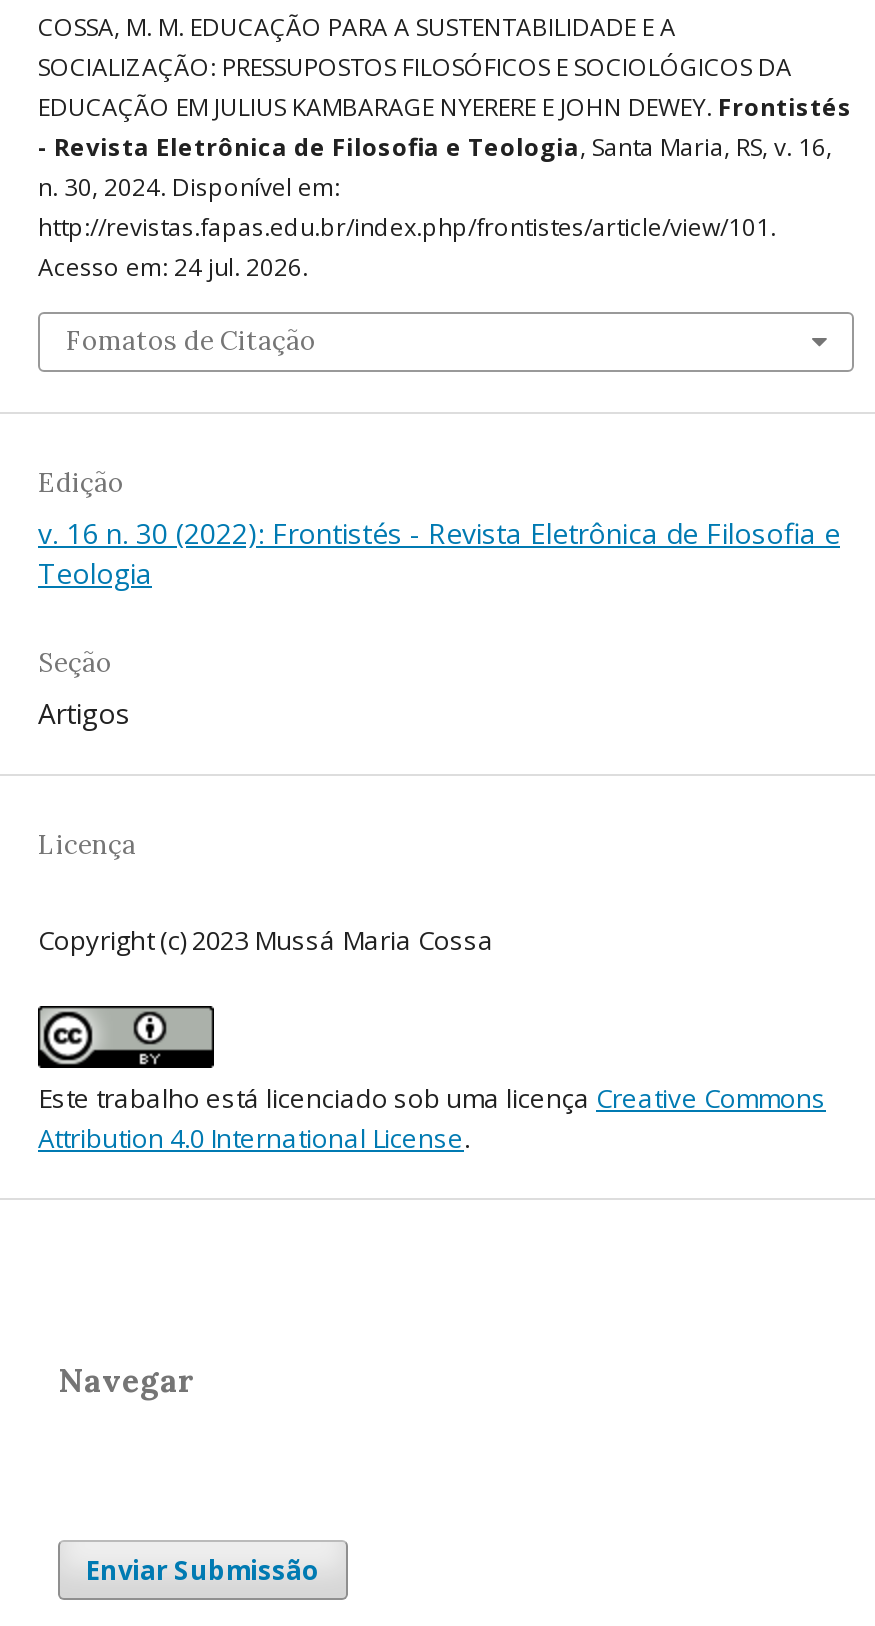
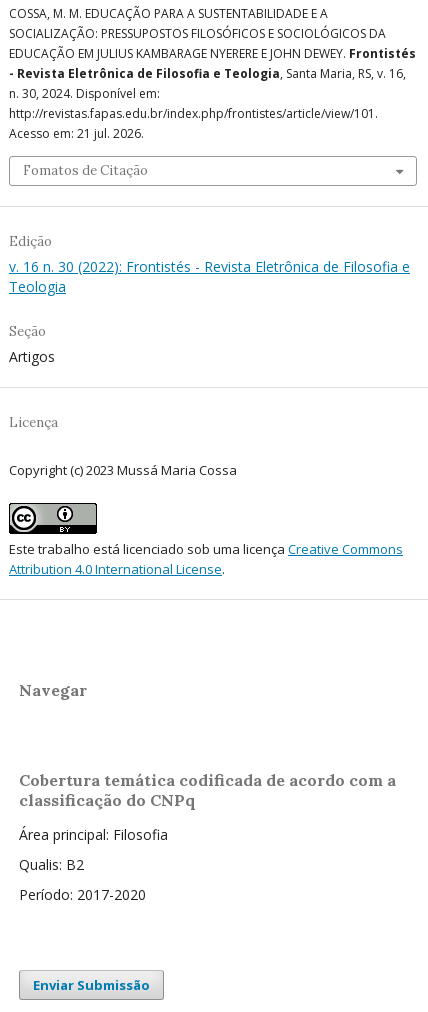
[38,250,308,284] Acesso em: 24 jul. 2026. -> [9,125,144,142] Acesso em: 21 jul. 2026.
none -> [19,770,396,904] Cobertura temática codificada de acordo com a | classificação do CNPq | Área principal: Filosofia | Qualis: B2 | Período: 2017-2020

